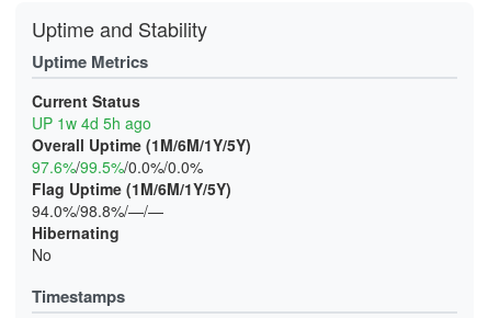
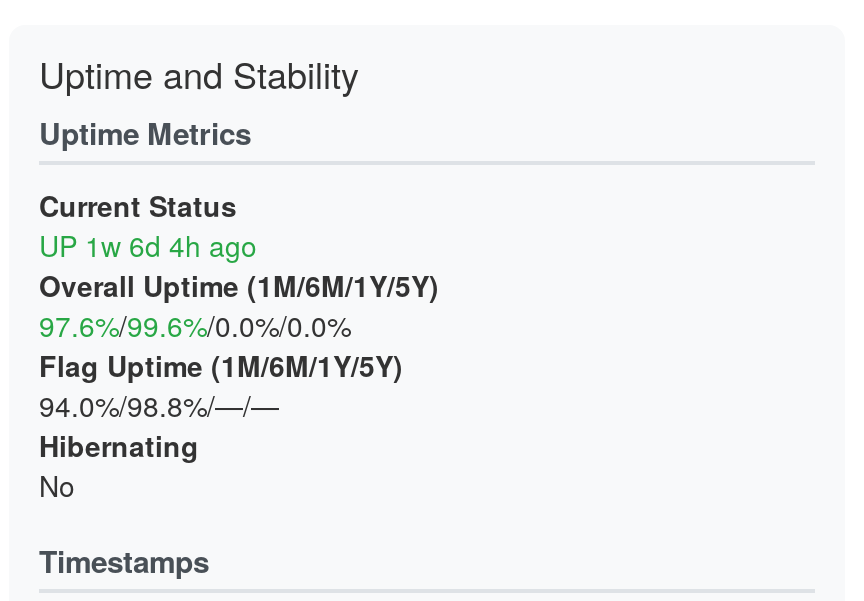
[32,112,151,134] UP 1w 4d 5h ago -> [39,226,257,266] UP 1w 6d 4h ago
[32,156,203,178] 97.6%/99.5%/0.0%/0.0% -> [39,306,351,346] 97.6%/99.6%/0.0%/0.0%

